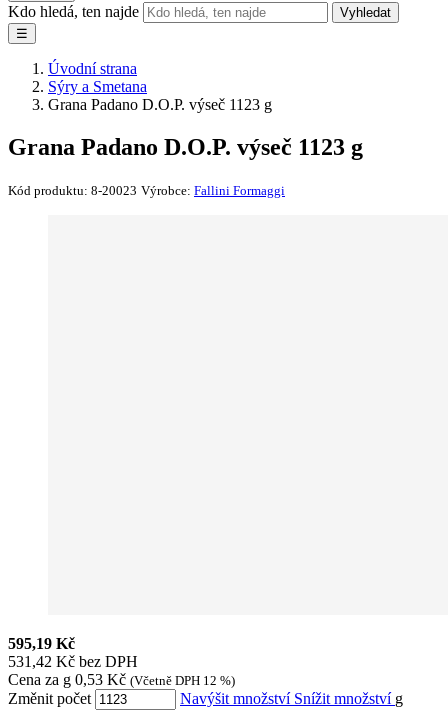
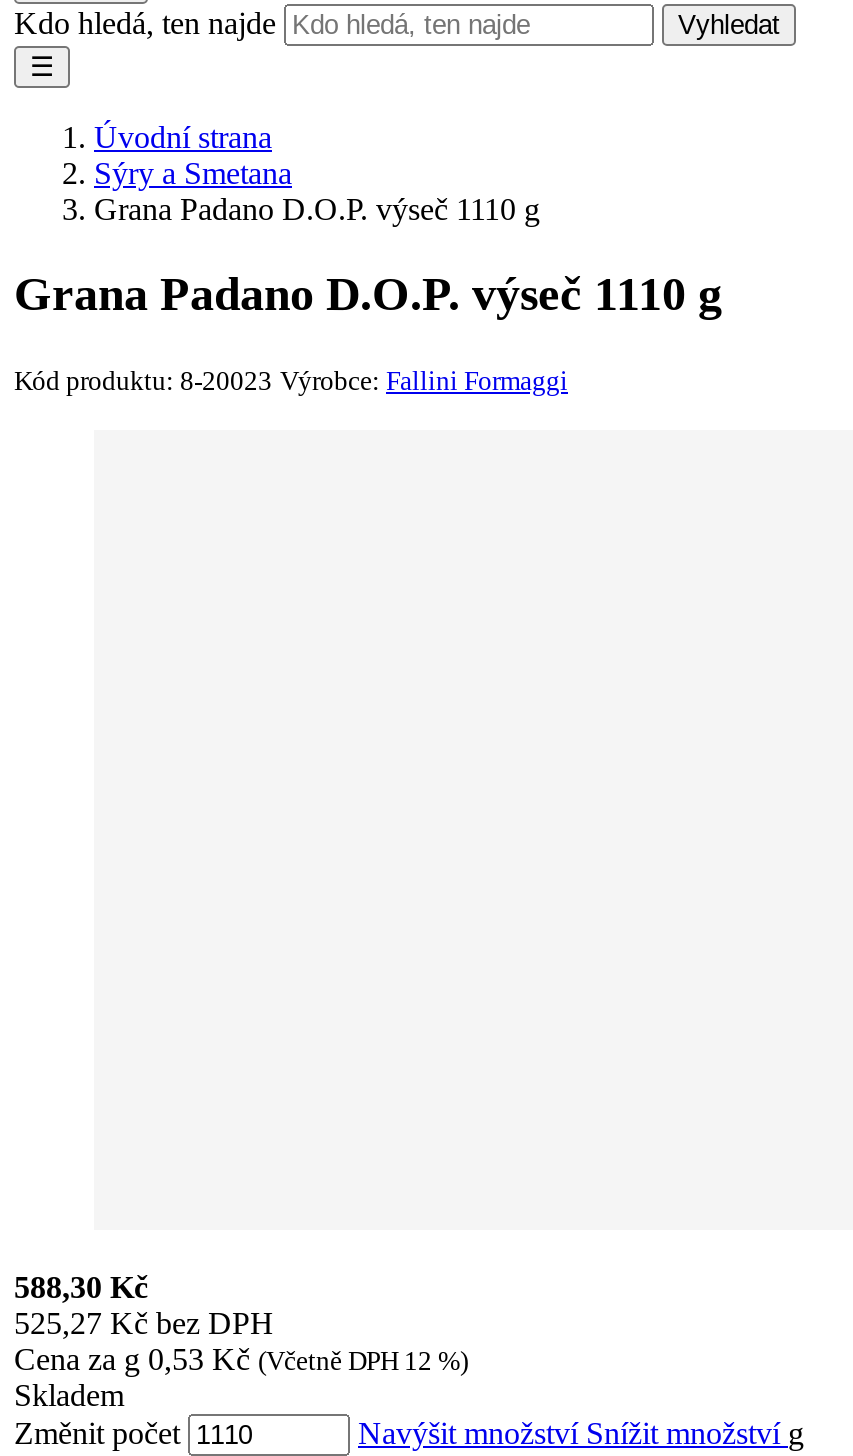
[48,96,272,113] Grana Padano D.O.P. výseč 1123 g -> [94,192,540,226] Grana Padano D.O.P. výseč 1110 g
[8,134,363,160] Grana Padano D.O.P. výseč 1123 g -> [14,268,722,320] Grana Padano D.O.P. výseč 1110 g
[8,635,75,652] 595,19 Kč -> [14,1270,148,1304] 588,30 Kč
[8,653,138,670] 531,42 Kč bez DPH -> [14,1306,274,1340] 525,27 Kč bez DPH
none -> [14,1378,124,1412] Skladem

